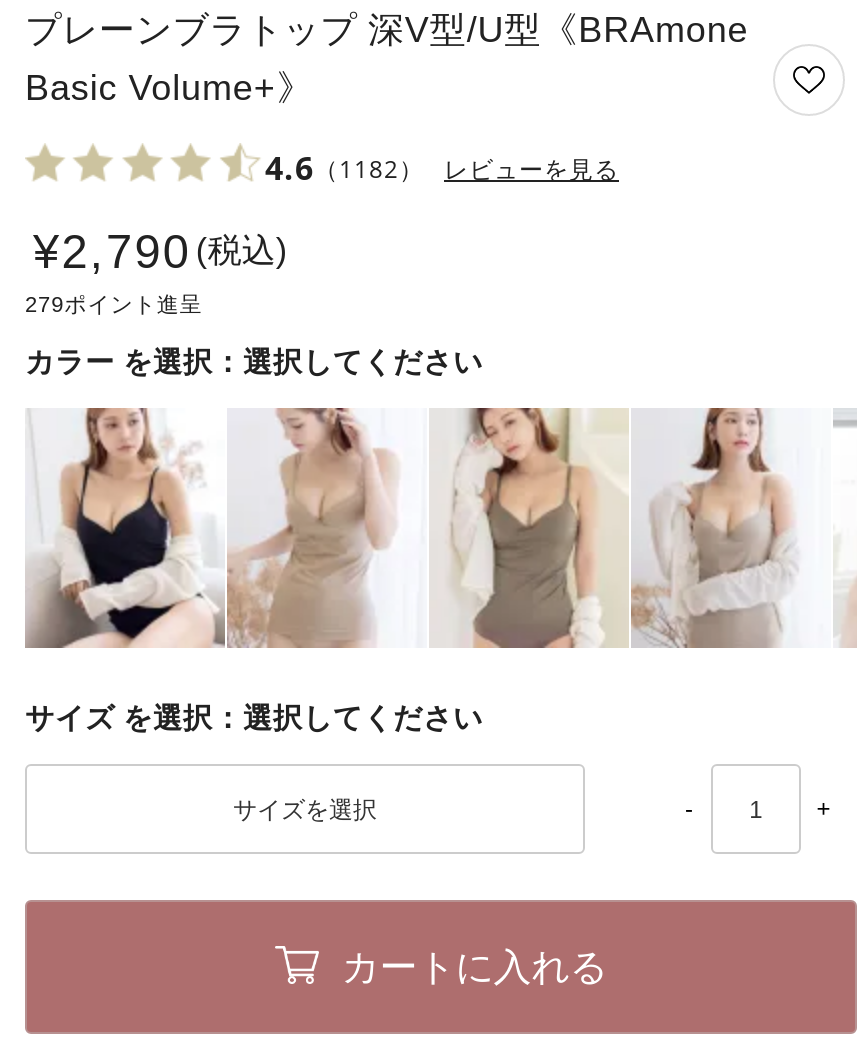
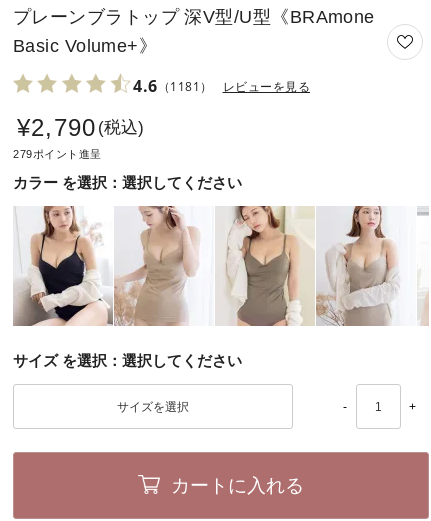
[265,145,619,189] 4.6（1182） レビューを見る -> [133,75,310,97] 4.6（1181） レビューを見る

